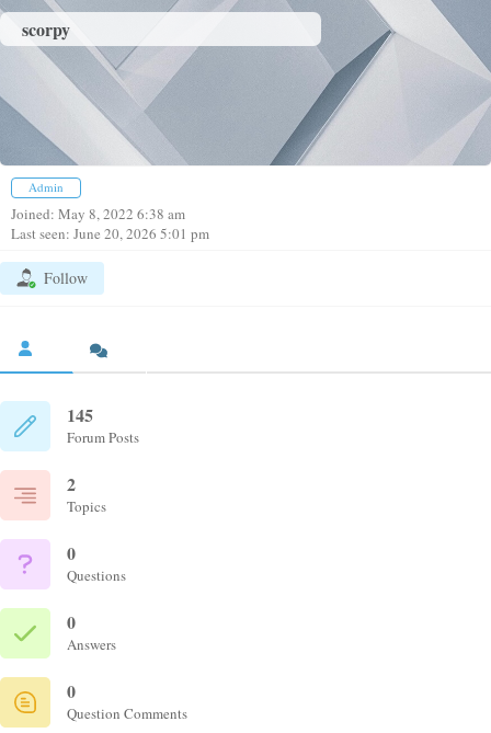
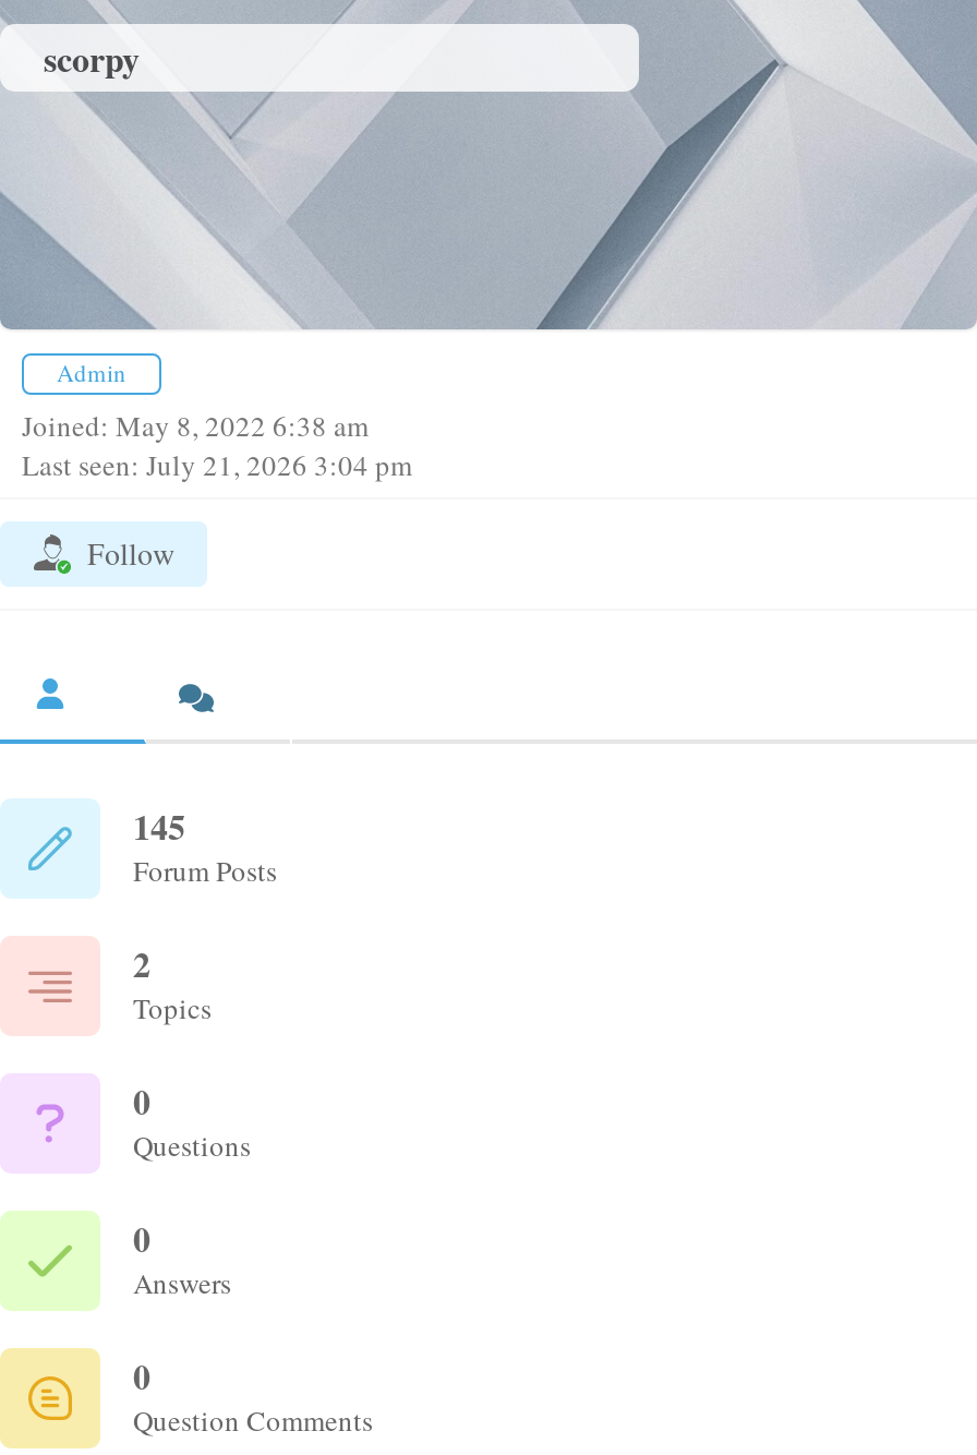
[11,224,209,243] Last seen: June 20, 2026 5:01 pm -> [22,445,412,484] Last seen: July 21, 2026 3:04 pm

